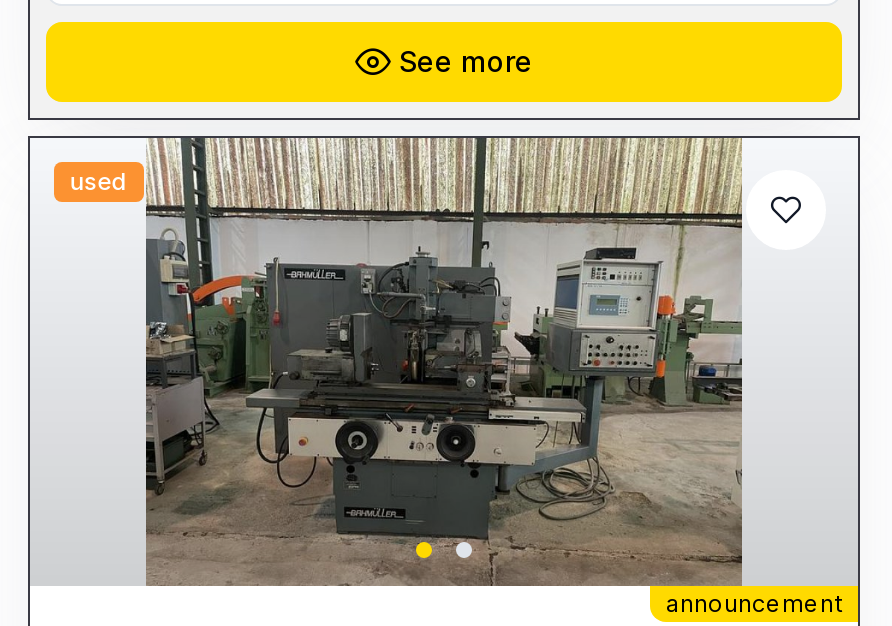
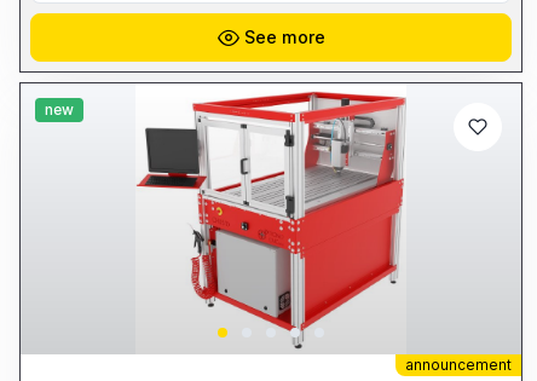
[70,136,744,588] [image] | used -> [45,83,451,356] [image] | new

